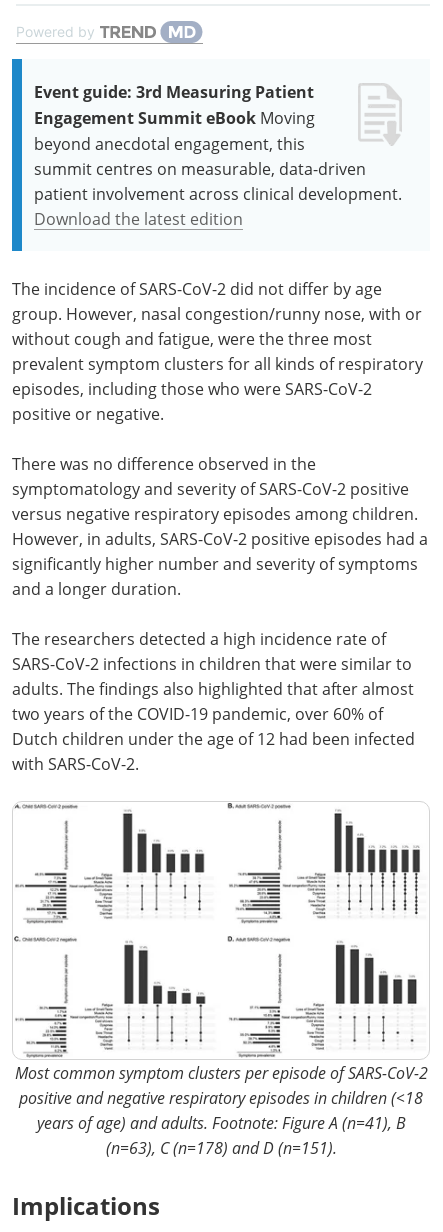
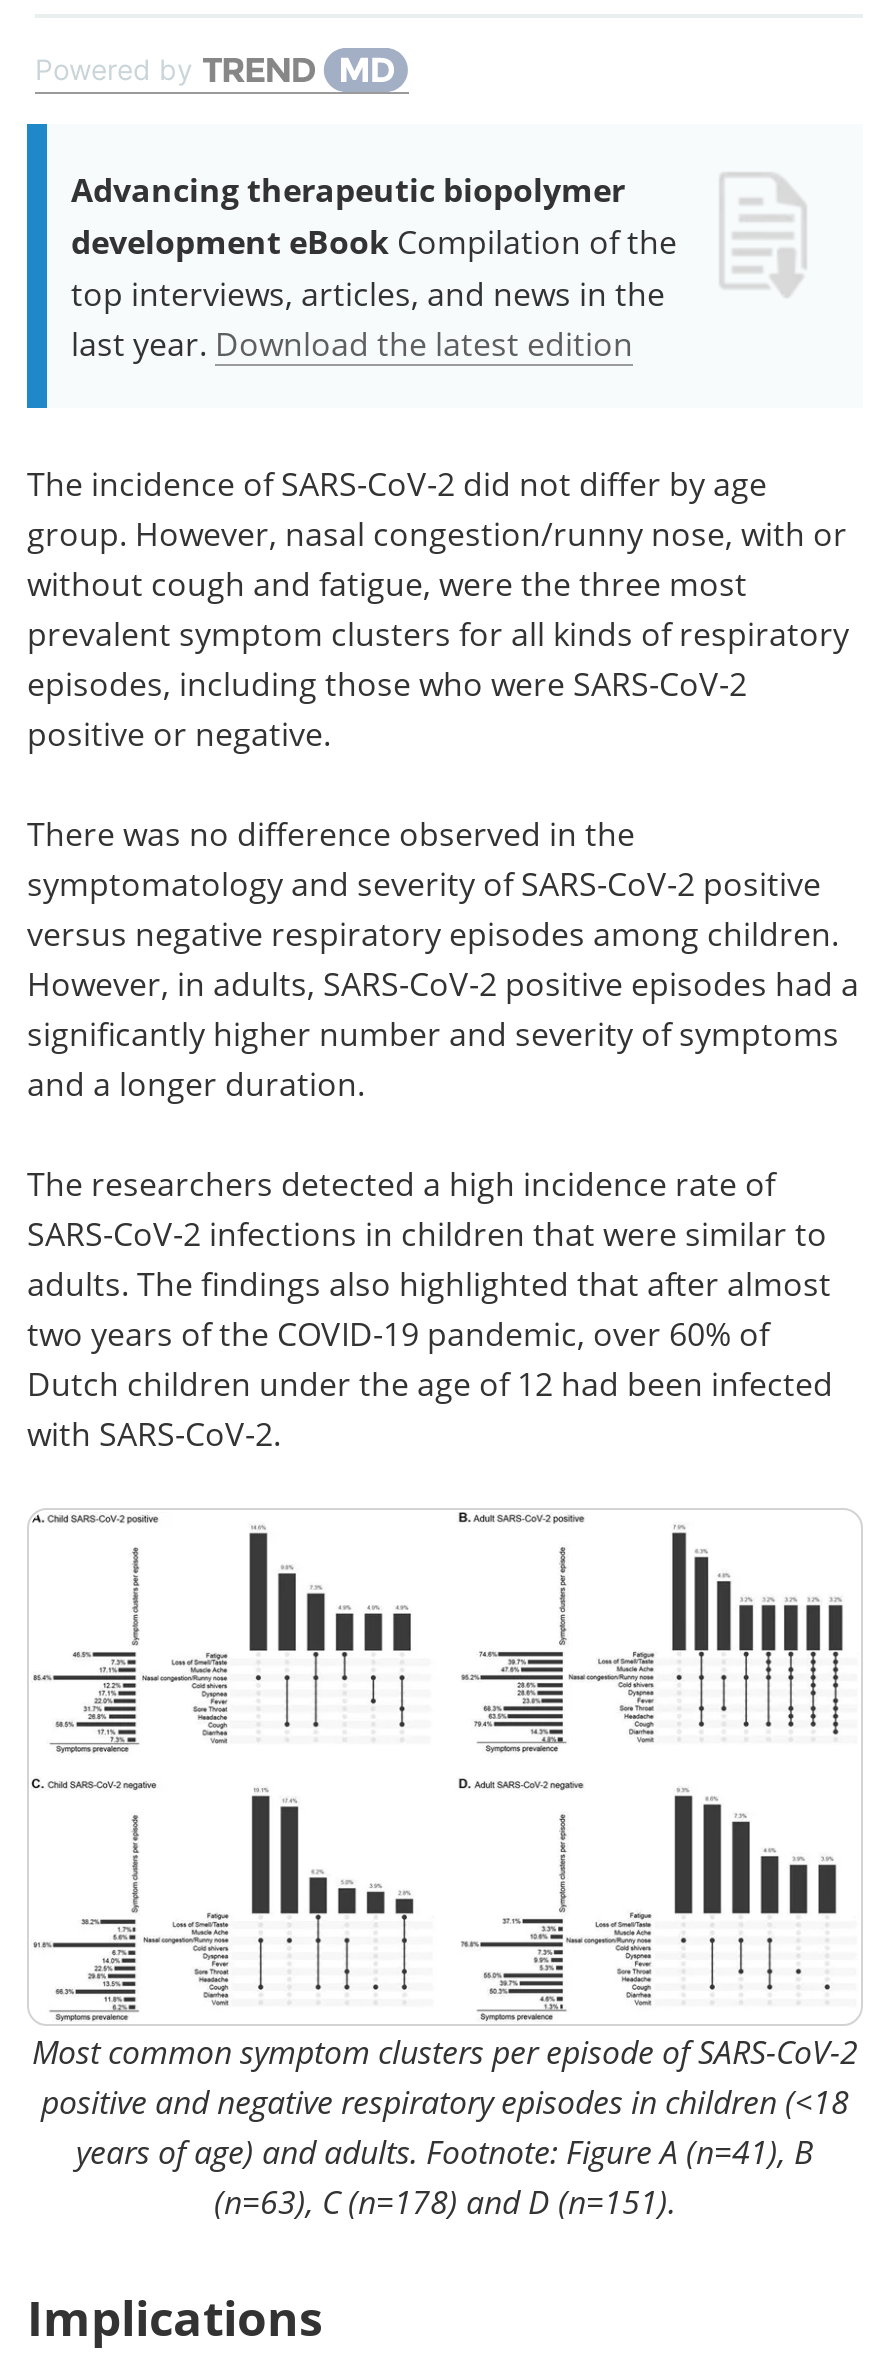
[34,81,402,229] Event guide: 3rd Measuring Patient | Engagement Summit eBook Moving | beyond anecdotal engagement, this | summit centres on measurable, data-driven | patient involvement across clinical development. | Download the latest edition -> [71,167,677,363] Advancing therapeutic biopolymer | development eBook Compilation of the | top interviews, articles, and news in the | last year. Download the latest edition

